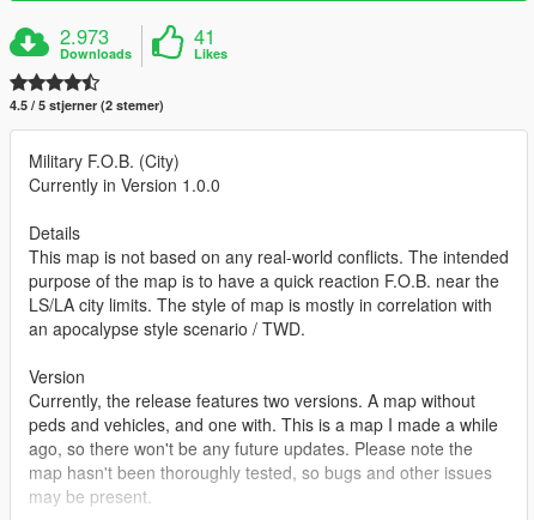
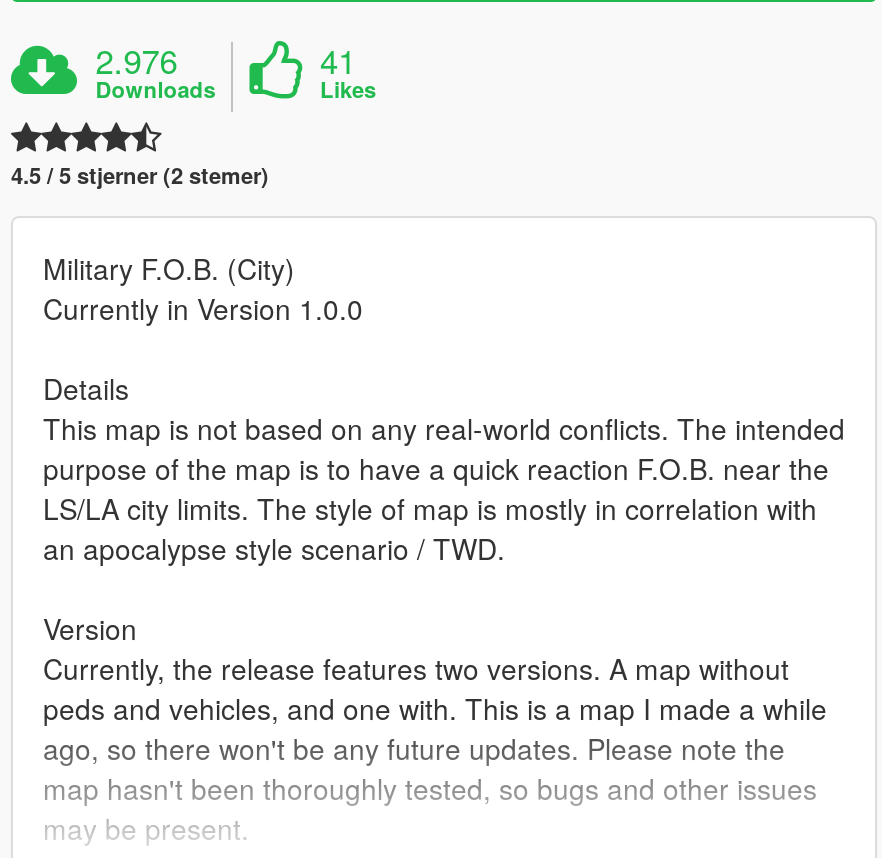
[60,22,109,51] 2.973 -> [95,36,177,84] 2.976

